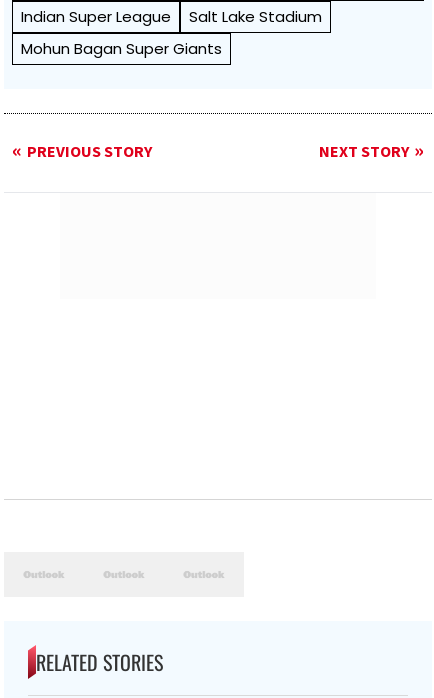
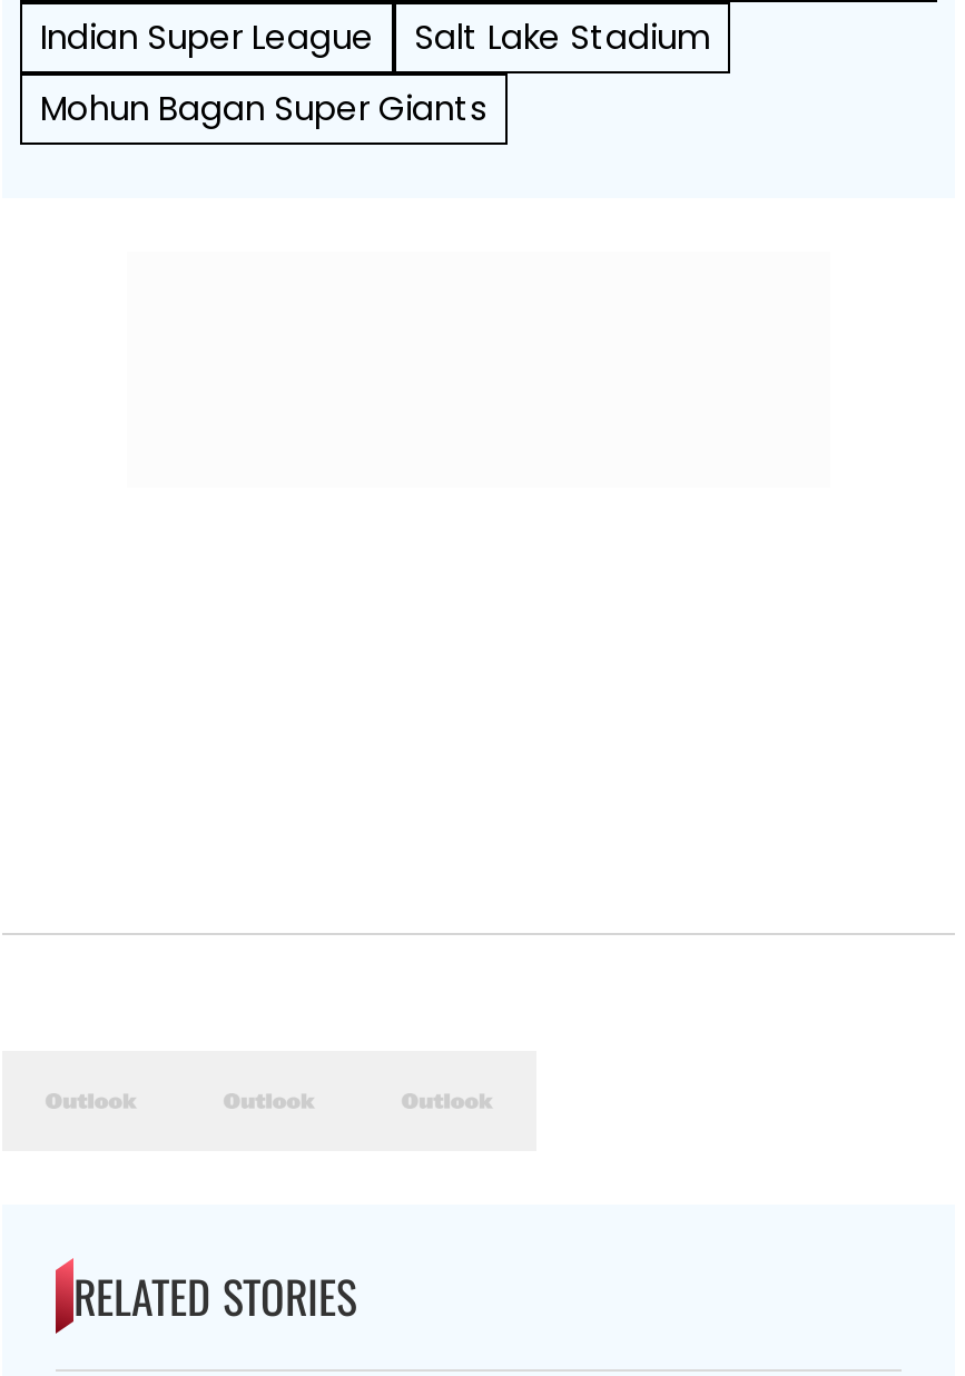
[27,141,409,163] PREVIOUS STORY | NEXT STORY -> none

